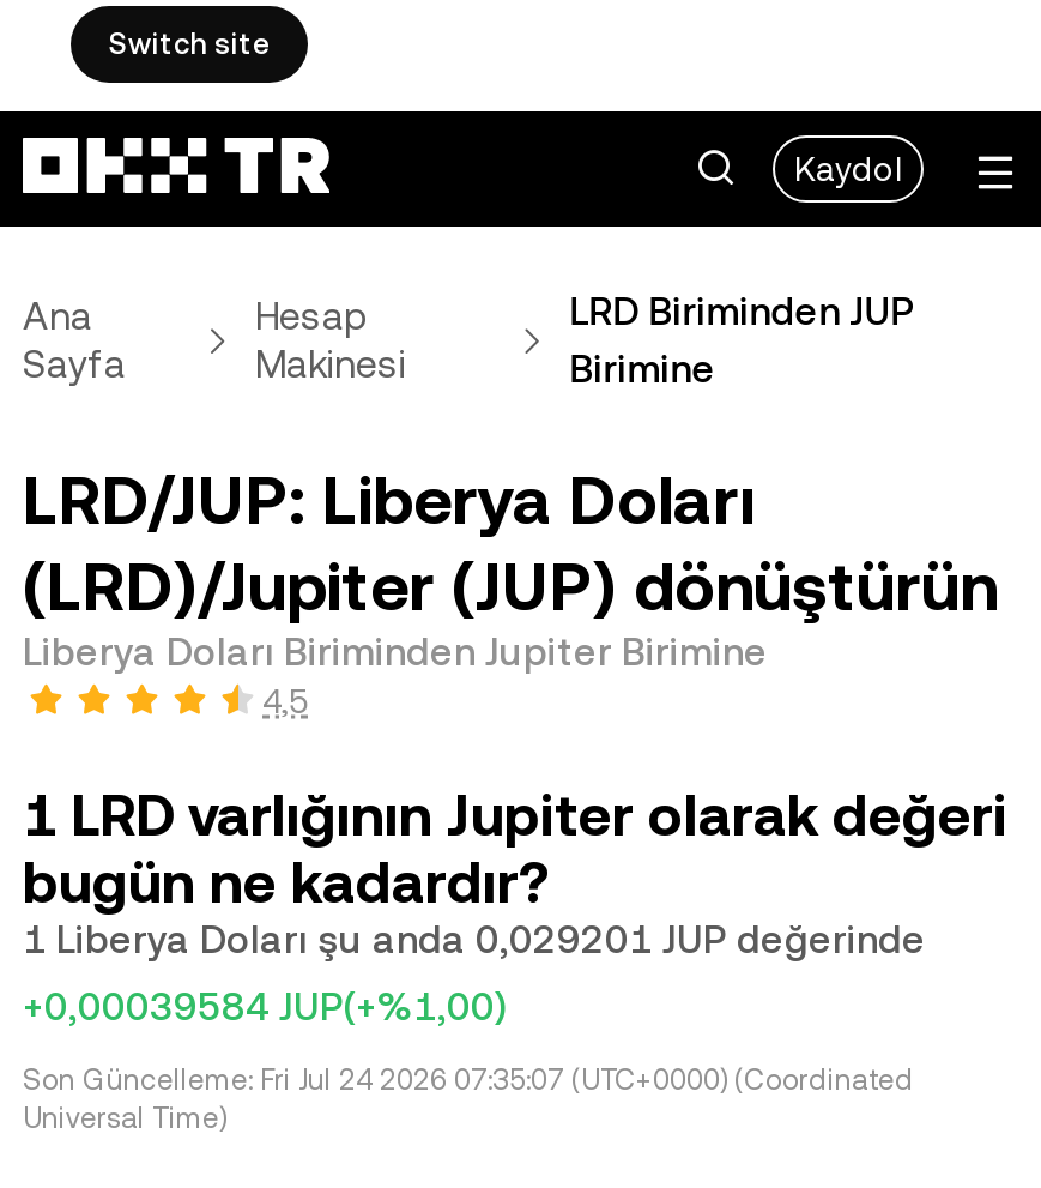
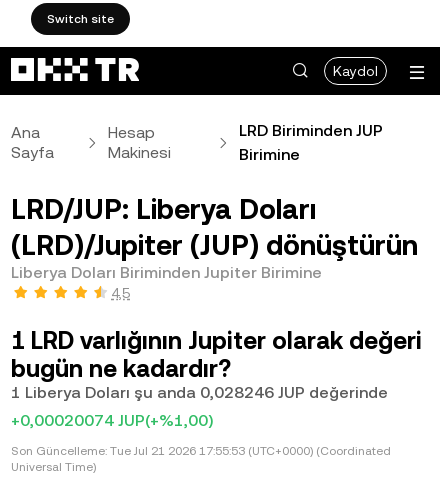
[23,917,926,963] 1 Liberya Doları şu anda 0,029201 JUP değerinde -> [11,383,388,402] 1 Liberya Doları şu anda 0,028246 JUP değerinde
[23,984,507,1030] +0,00039584 JUP(+%1,00) -> [11,411,213,430] +0,00020074 JUP(+%1,00)
[23,1063,914,1097] Son Güncelleme: Fri Jul 24 2026 07:35:07 (UTC+0000) (Coordinated -> [11,444,391,458] Son Güncelleme: Tue Jul 21 2026 17:55:53 (UTC+0000) (Coordinated

